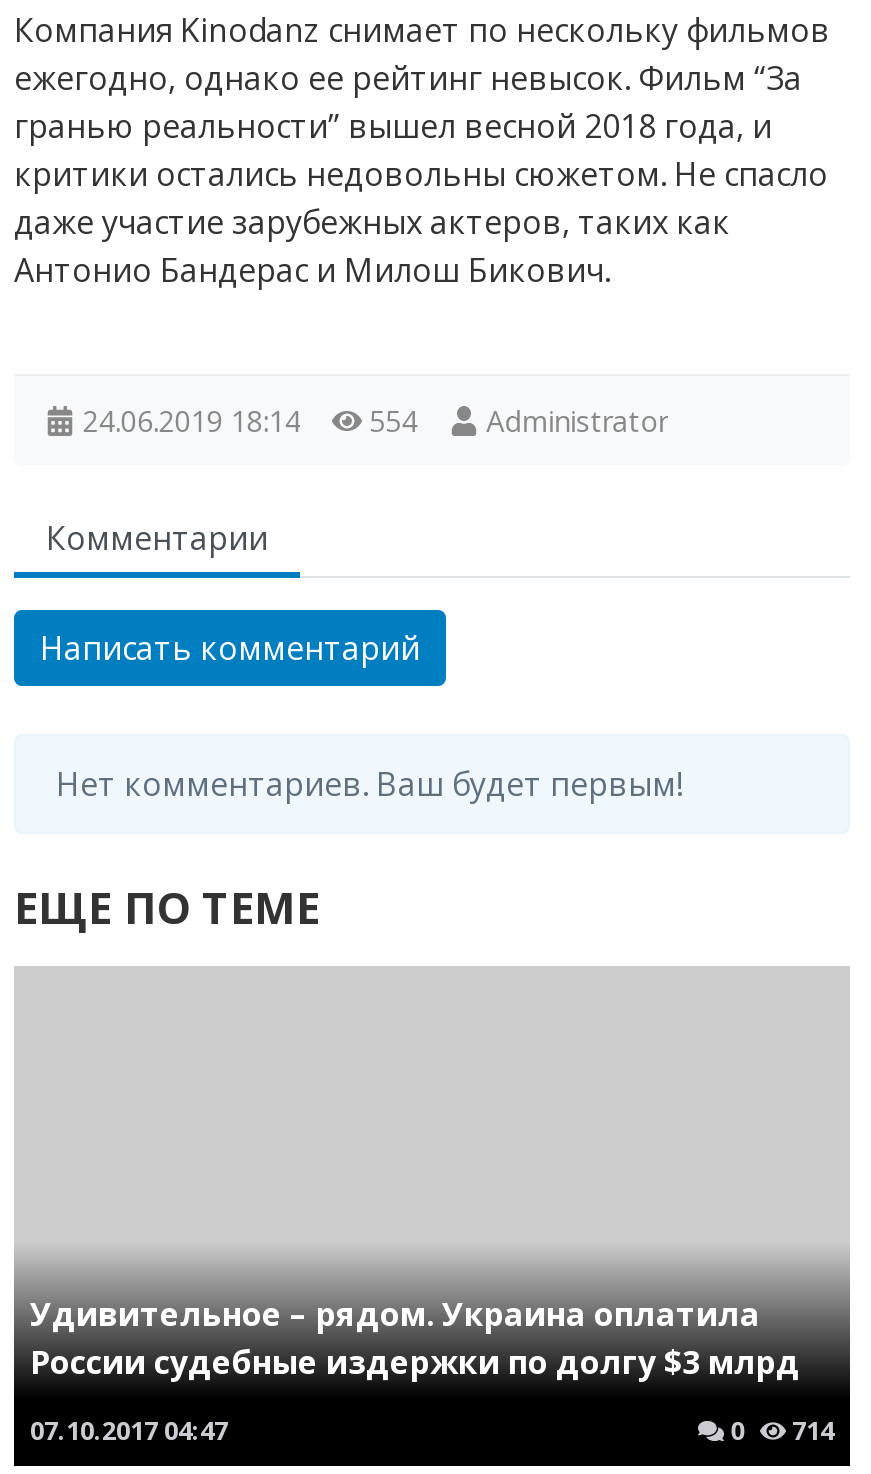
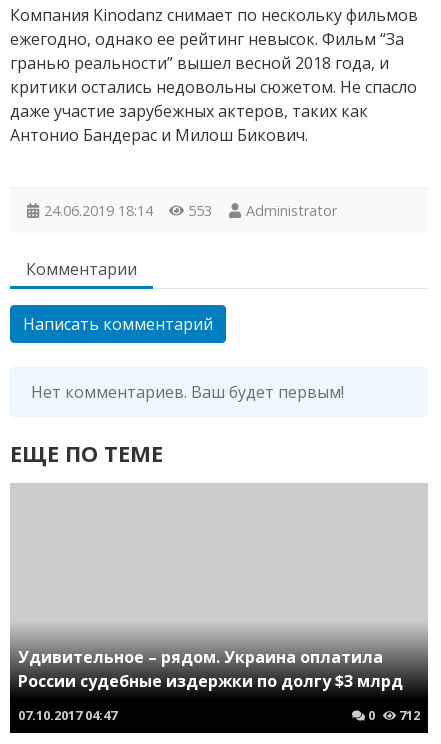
[83,402,668,440] 24.06.2019 18:14 554 Administrator -> [44,201,337,220] 24.06.2019 18:14 553 Administrator
[724,1412,834,1448] 0 714 -> [365,706,420,724] 0 712

